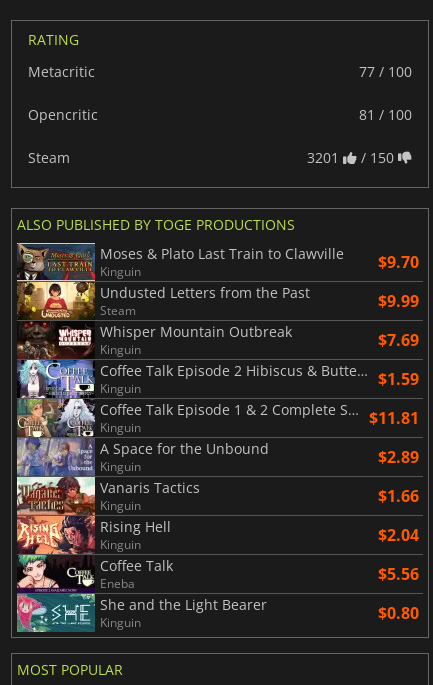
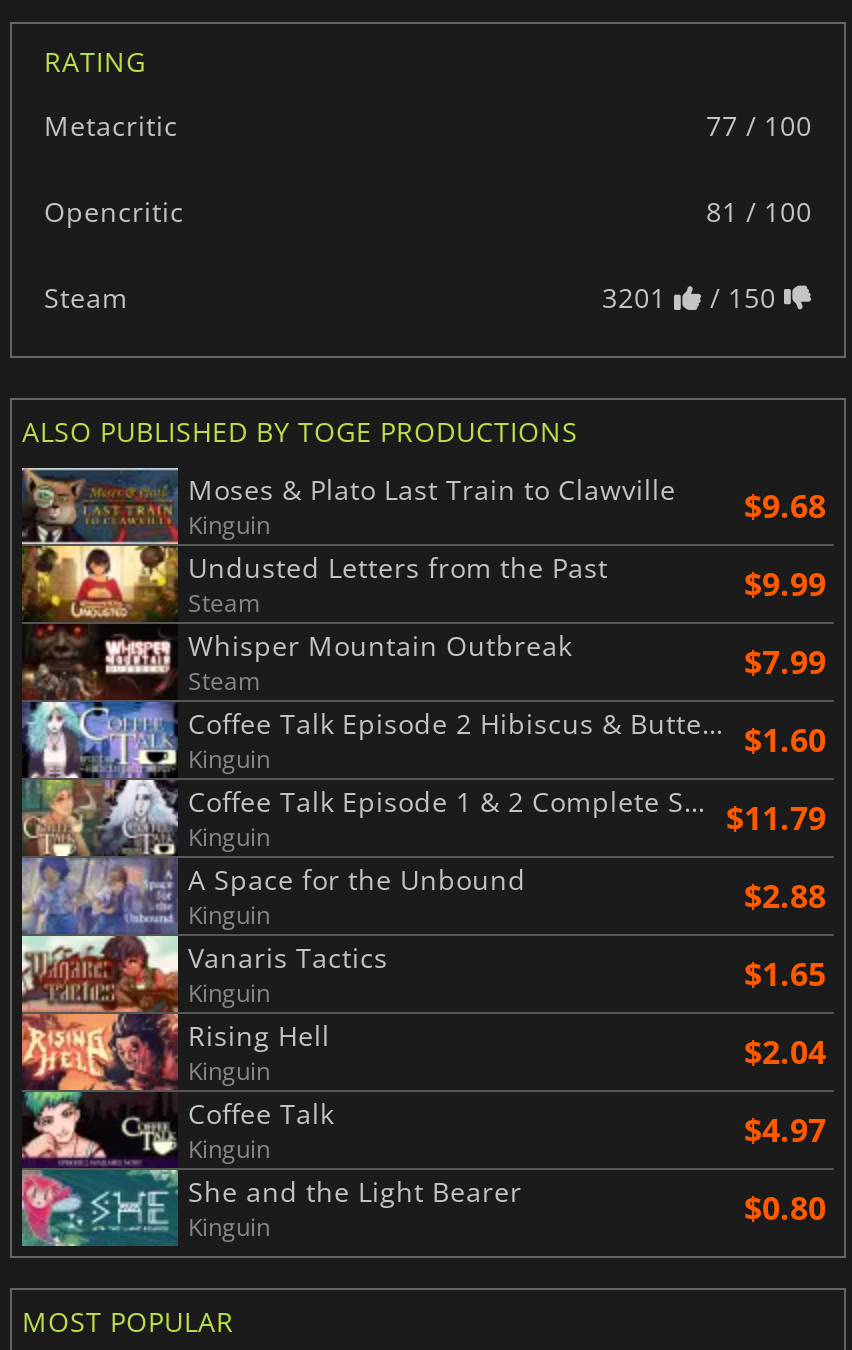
[100,244,419,273] Moses & Plato Last Train to Clawville $9.70 -> [188,470,826,528] Moses & Plato Last Train to Clawville $9.68
[100,329,419,358] Kinguin | $7.69 -> [188,640,826,698] Steam | $7.99
[378,368,419,390] $1.59 -> [744,718,826,762] $1.60
[369,407,419,429] $11.81 -> [726,796,826,840] $11.79
[378,446,419,468] $2.89 -> [744,874,826,918] $2.88
[378,485,419,507] $1.66 -> [744,952,826,996] $1.65
[100,563,419,592] Eneba | $5.56 -> [188,1108,826,1166] Kinguin | $4.97

